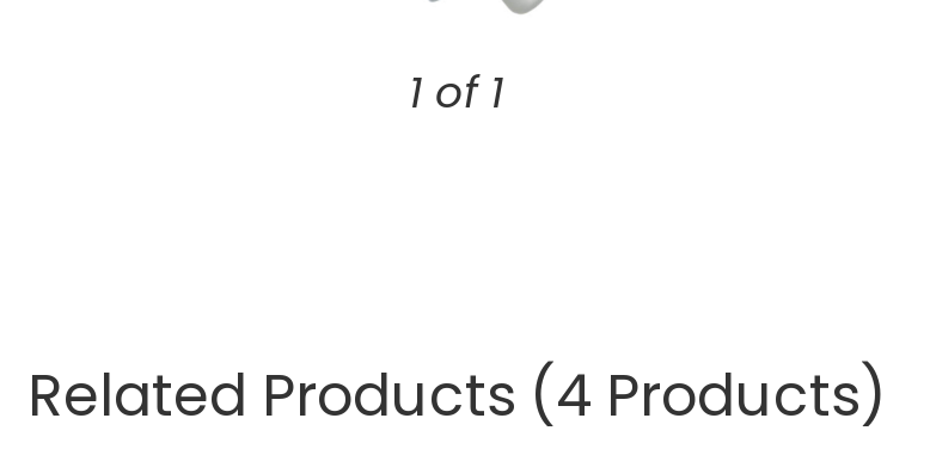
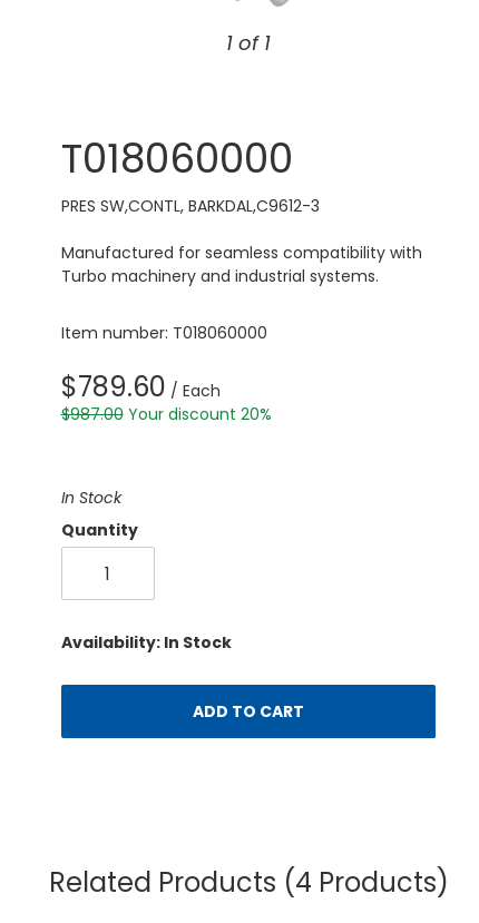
none -> [61,130,422,425] T018060000 | PRES SW,CONTL, BARKDAL,C9612-3 | Manufactured for seamless compatibility with | Turbo machinery and industrial systems. | Item number: T018060000 | $789.60 / Each | $987.00 Your discount 20%
none -> [61,487,138,541] In Stock | Quantity
none -> [61,631,304,723] Availability: In Stock | ADD TO CART

